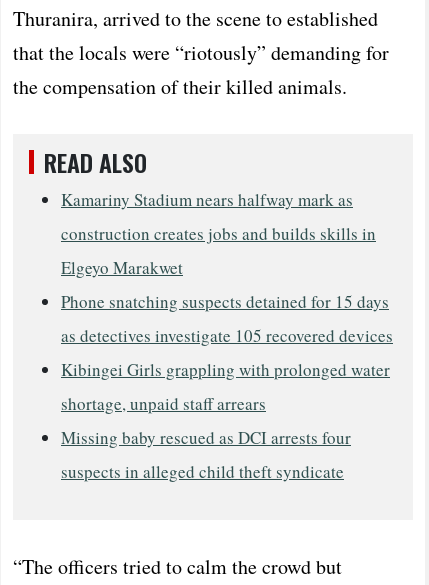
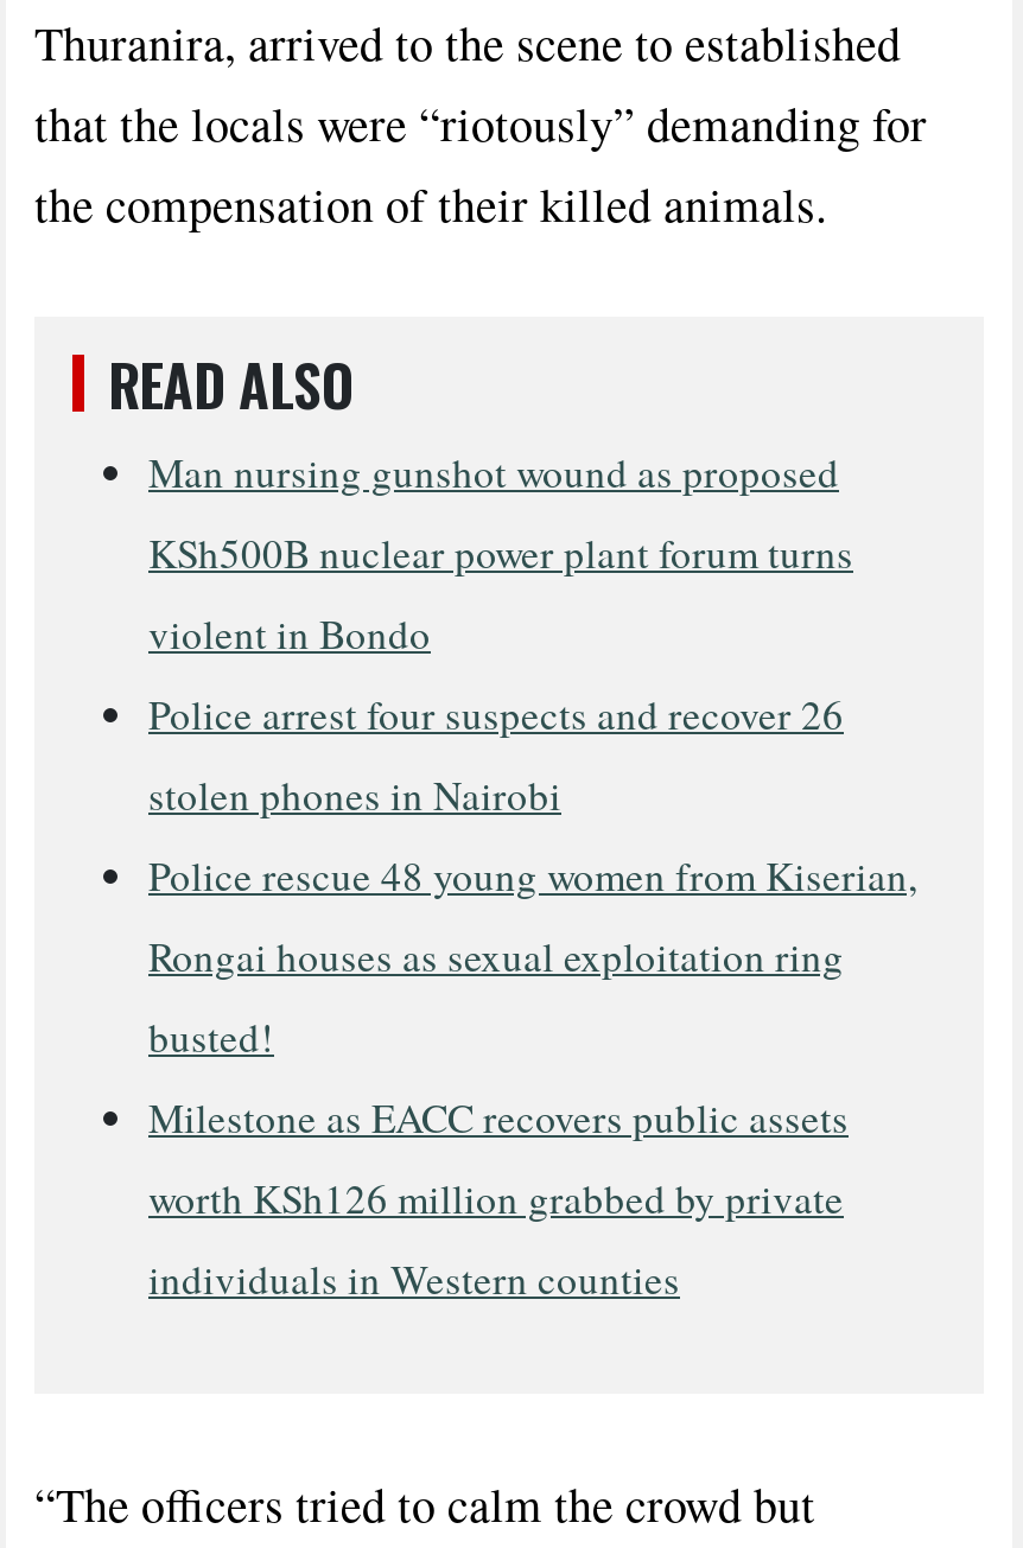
[61,188,393,483] Kamariny Stadium nears halfway mark as | construction creates jobs and builds skills in | Elgeyo Marakwet | Phone snatching suspects detained for 15 days | as detectives investigate 105 recovered devices | Kibingei Girls grappling with prolonged water | shortage, unpaid staff arrears | Missing baby rescued as DCI arrests four | suspects in alleged child theft syndicate -> [148,446,917,1307] Man nursing gunshot wound as proposed | KSh500B nuclear power plant forum turns | violent in Bondo | Police arrest four suspects and recover 26 | stolen phones in Nairobi | Police rescue 48 young women from Kiserian, | Rongai houses as sexual exploitation ring | busted! | Milestone as EACC recovers public assets | worth KSh126 million grabbed by private | individuals in Western counties

